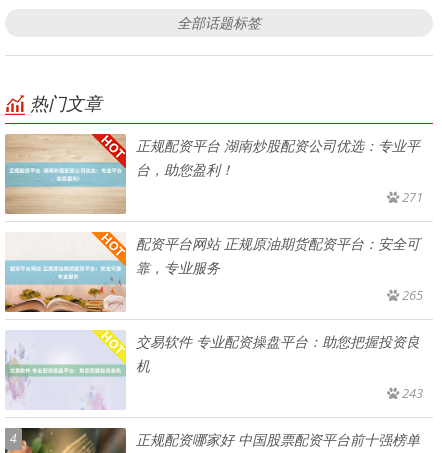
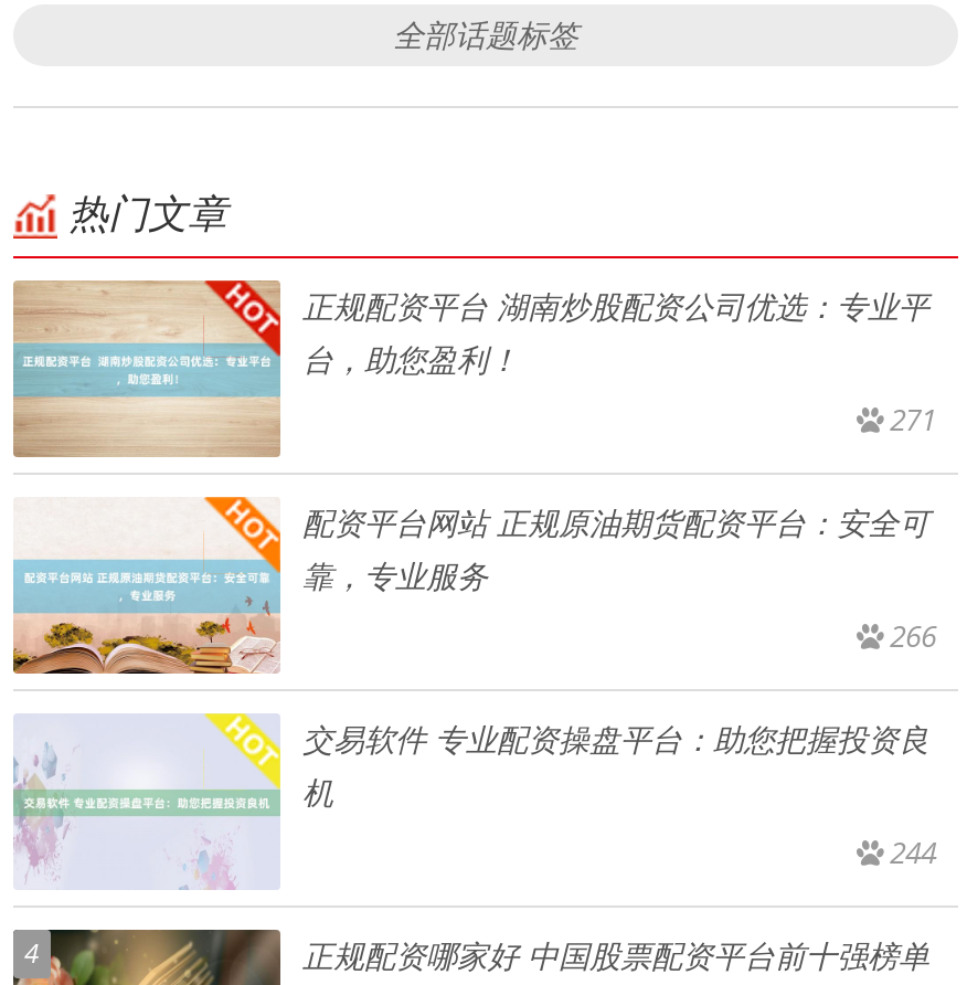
[402,286,423,304] 265 -> [890,617,936,656] 266
[402,384,423,402] 243 -> [890,833,936,873] 244

